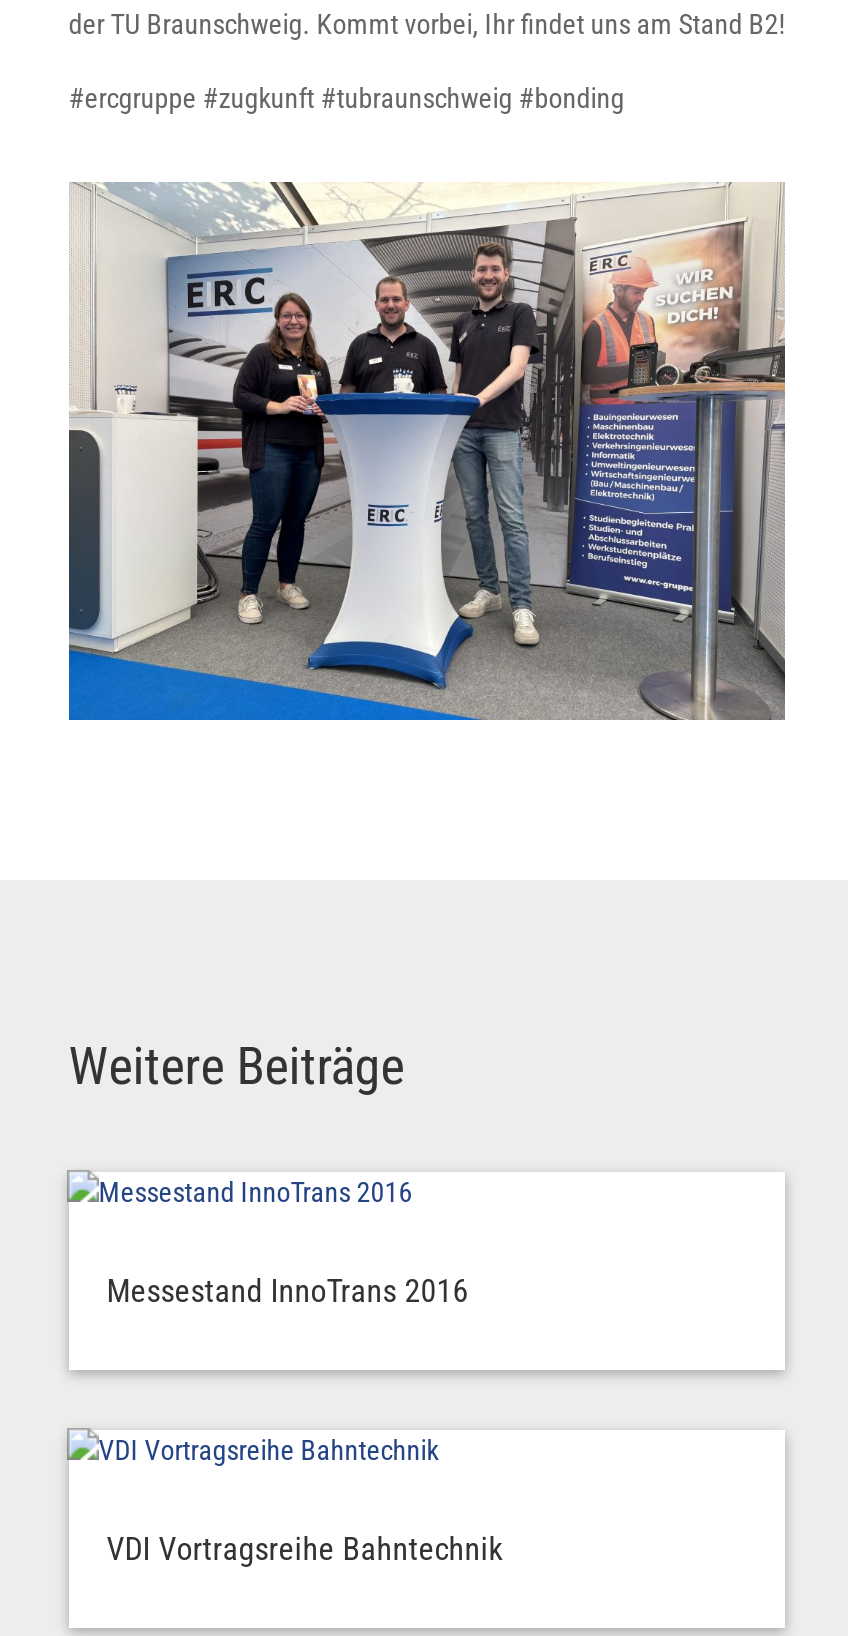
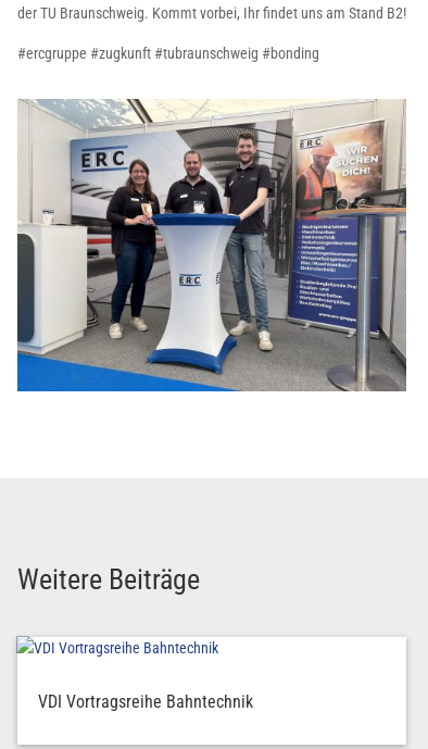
[107,1272,469,1310] Messestand InnoTrans 2016 -> none

